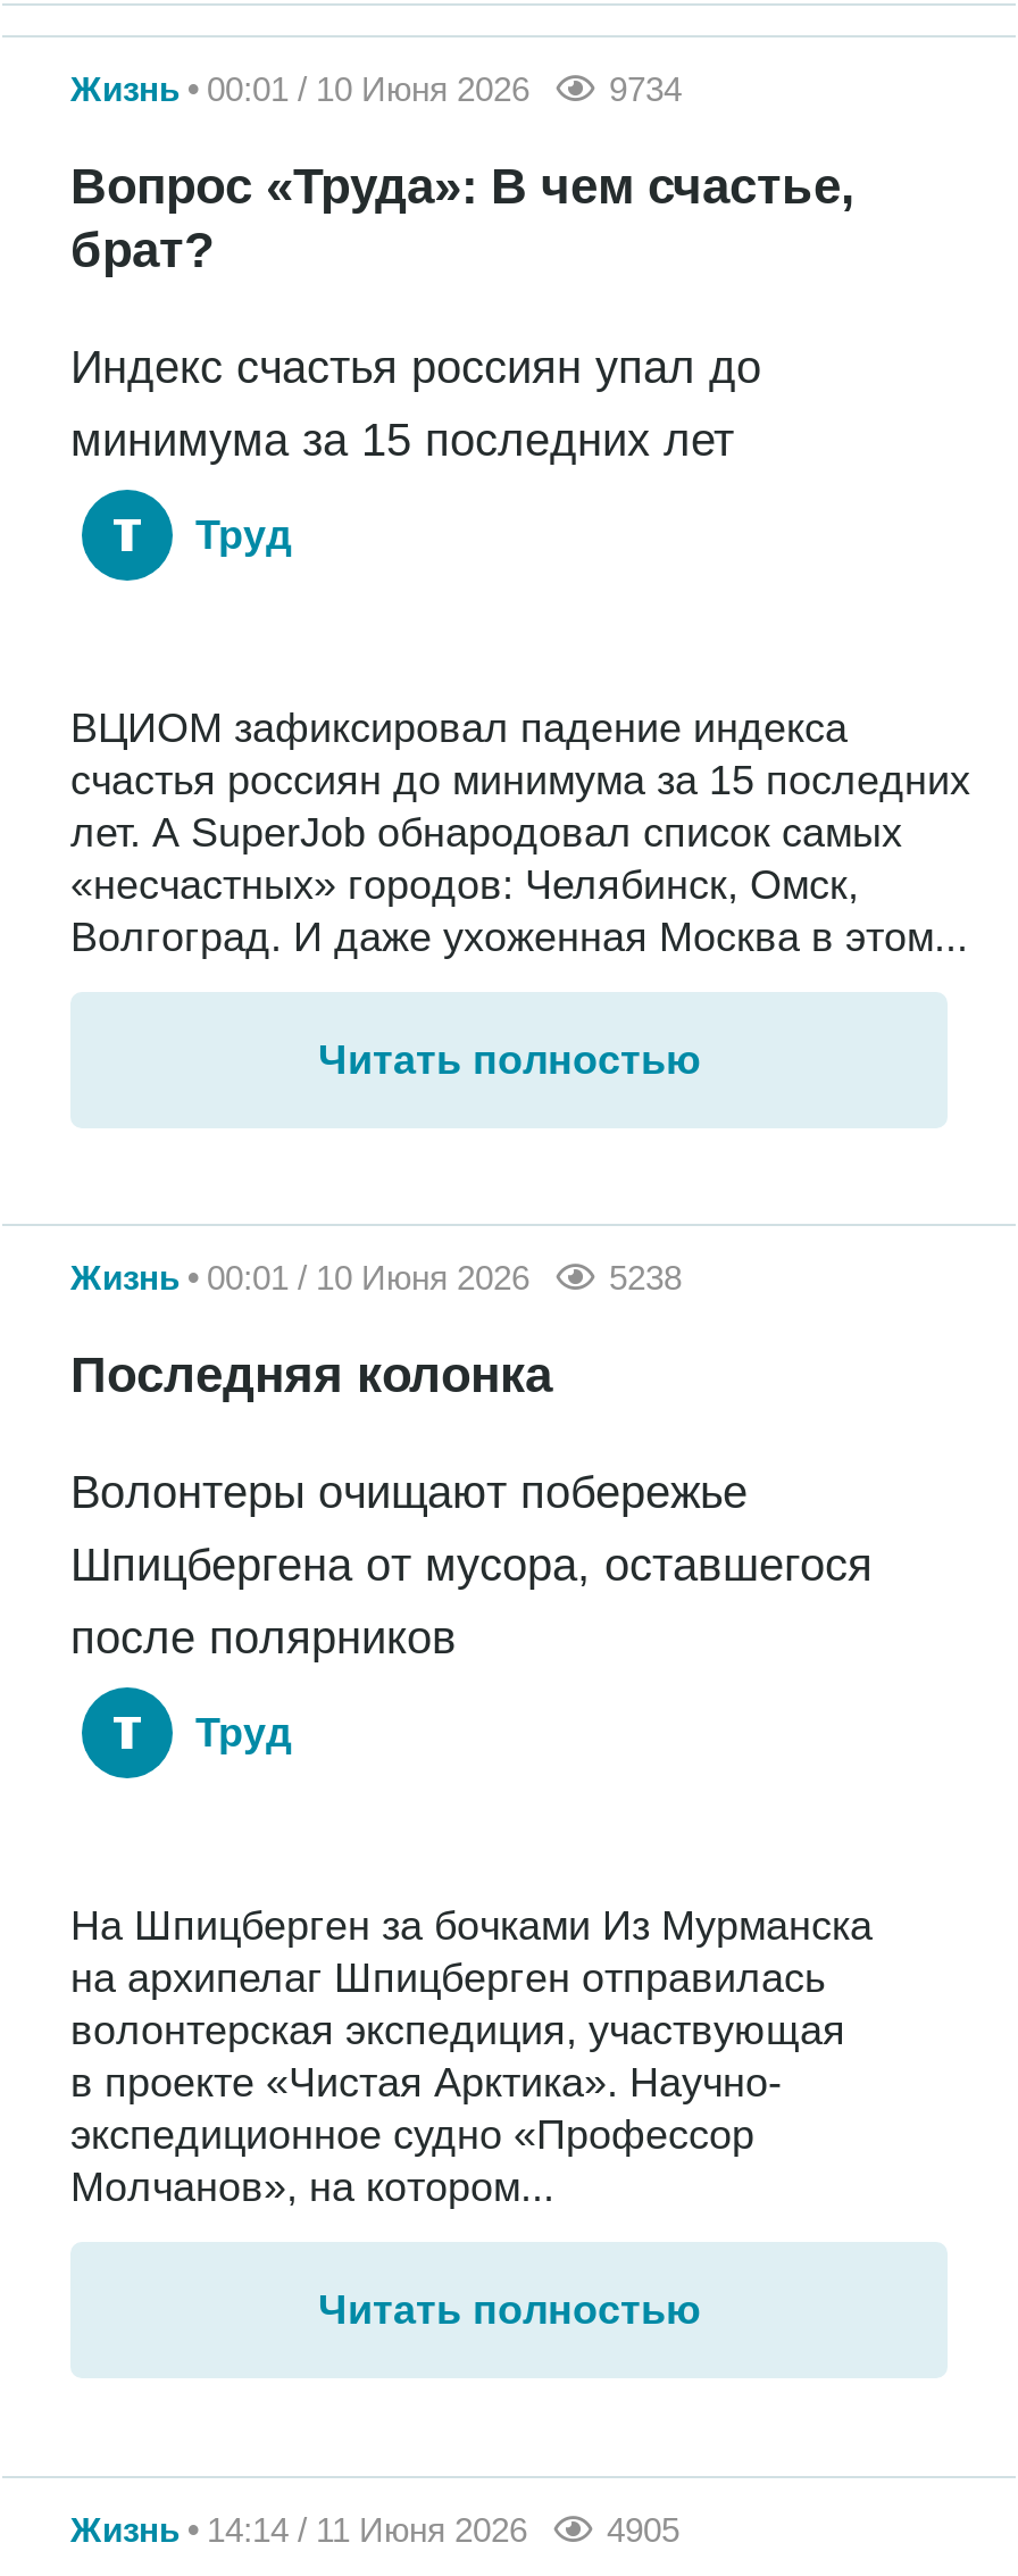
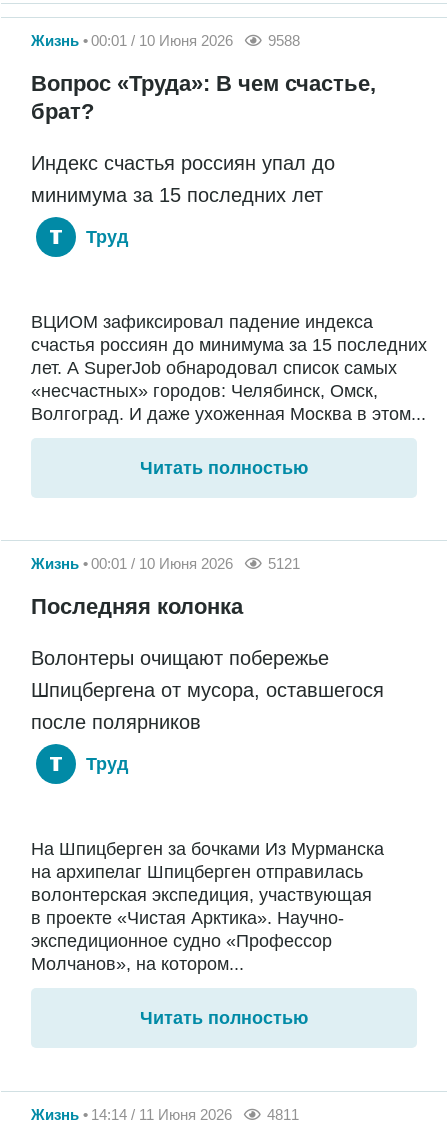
[609,70,682,108] 9734 -> [268,32,300,49] 9588
[609,1259,682,1297] 5238 -> [268,555,300,572] 5121
[607,2509,679,2548] 4905 -> [267,1106,299,1123] 4811

